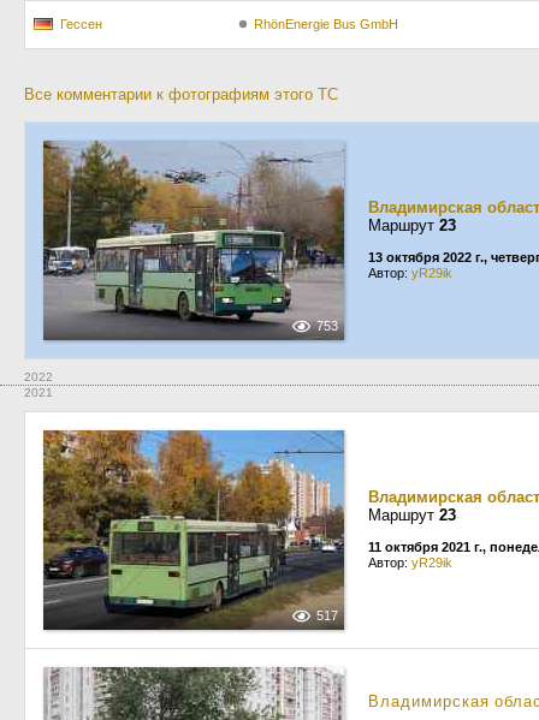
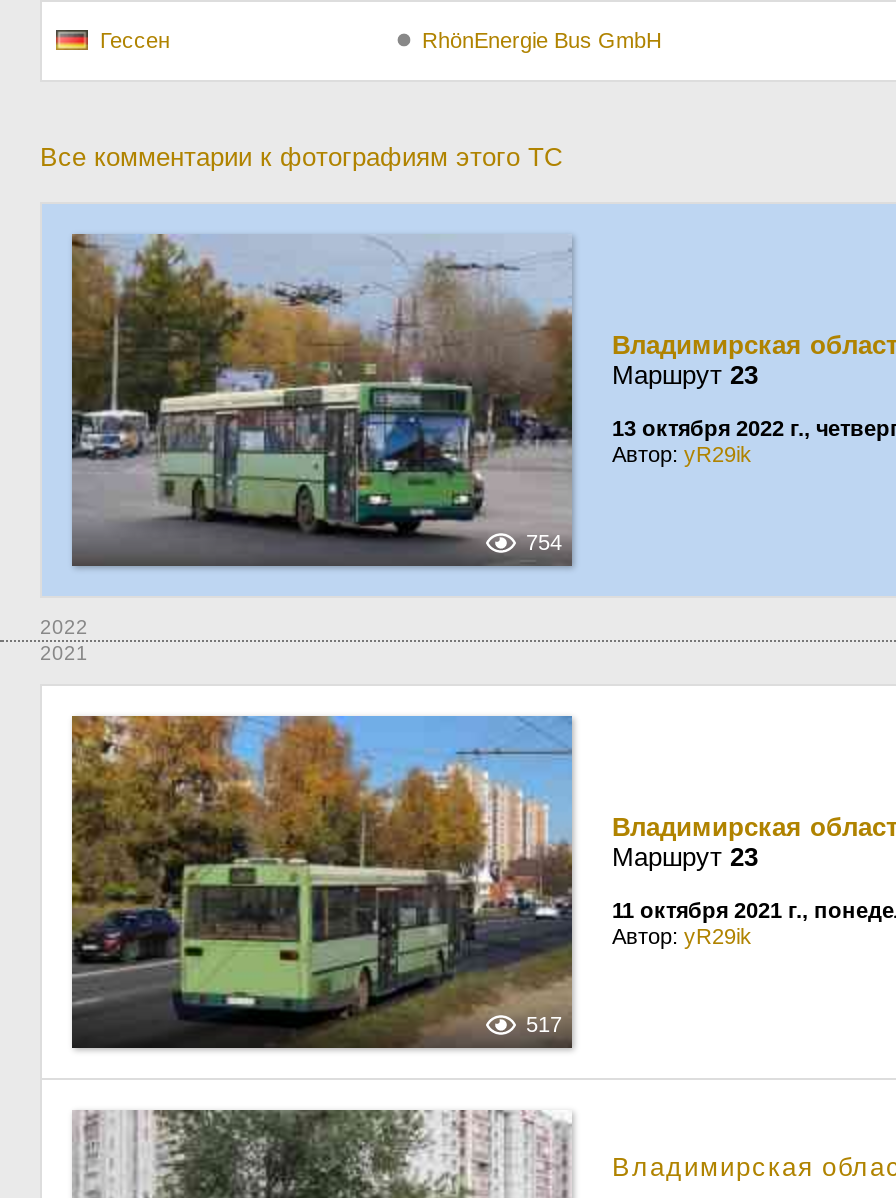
[316,319,338,333] 753 -> [526,530,562,554] 754

